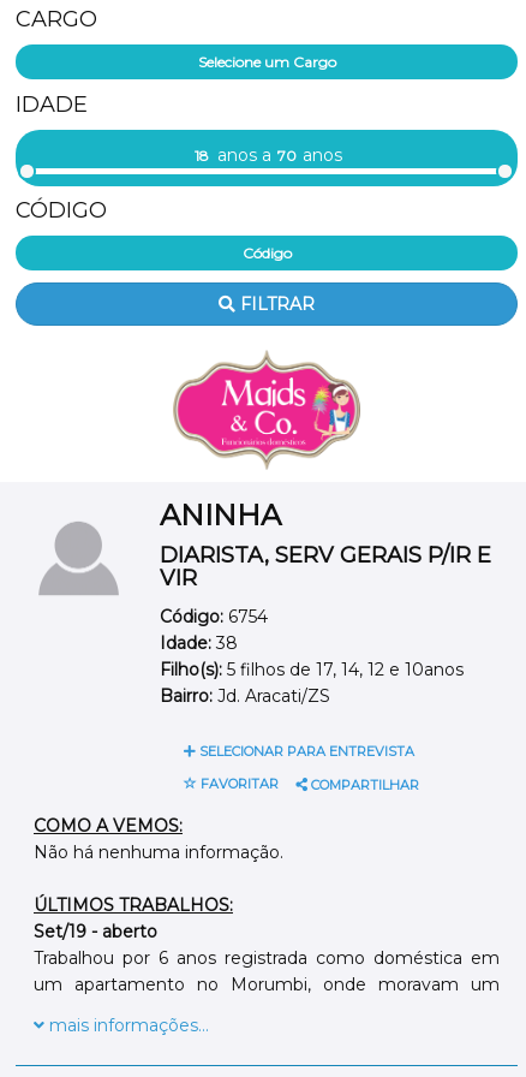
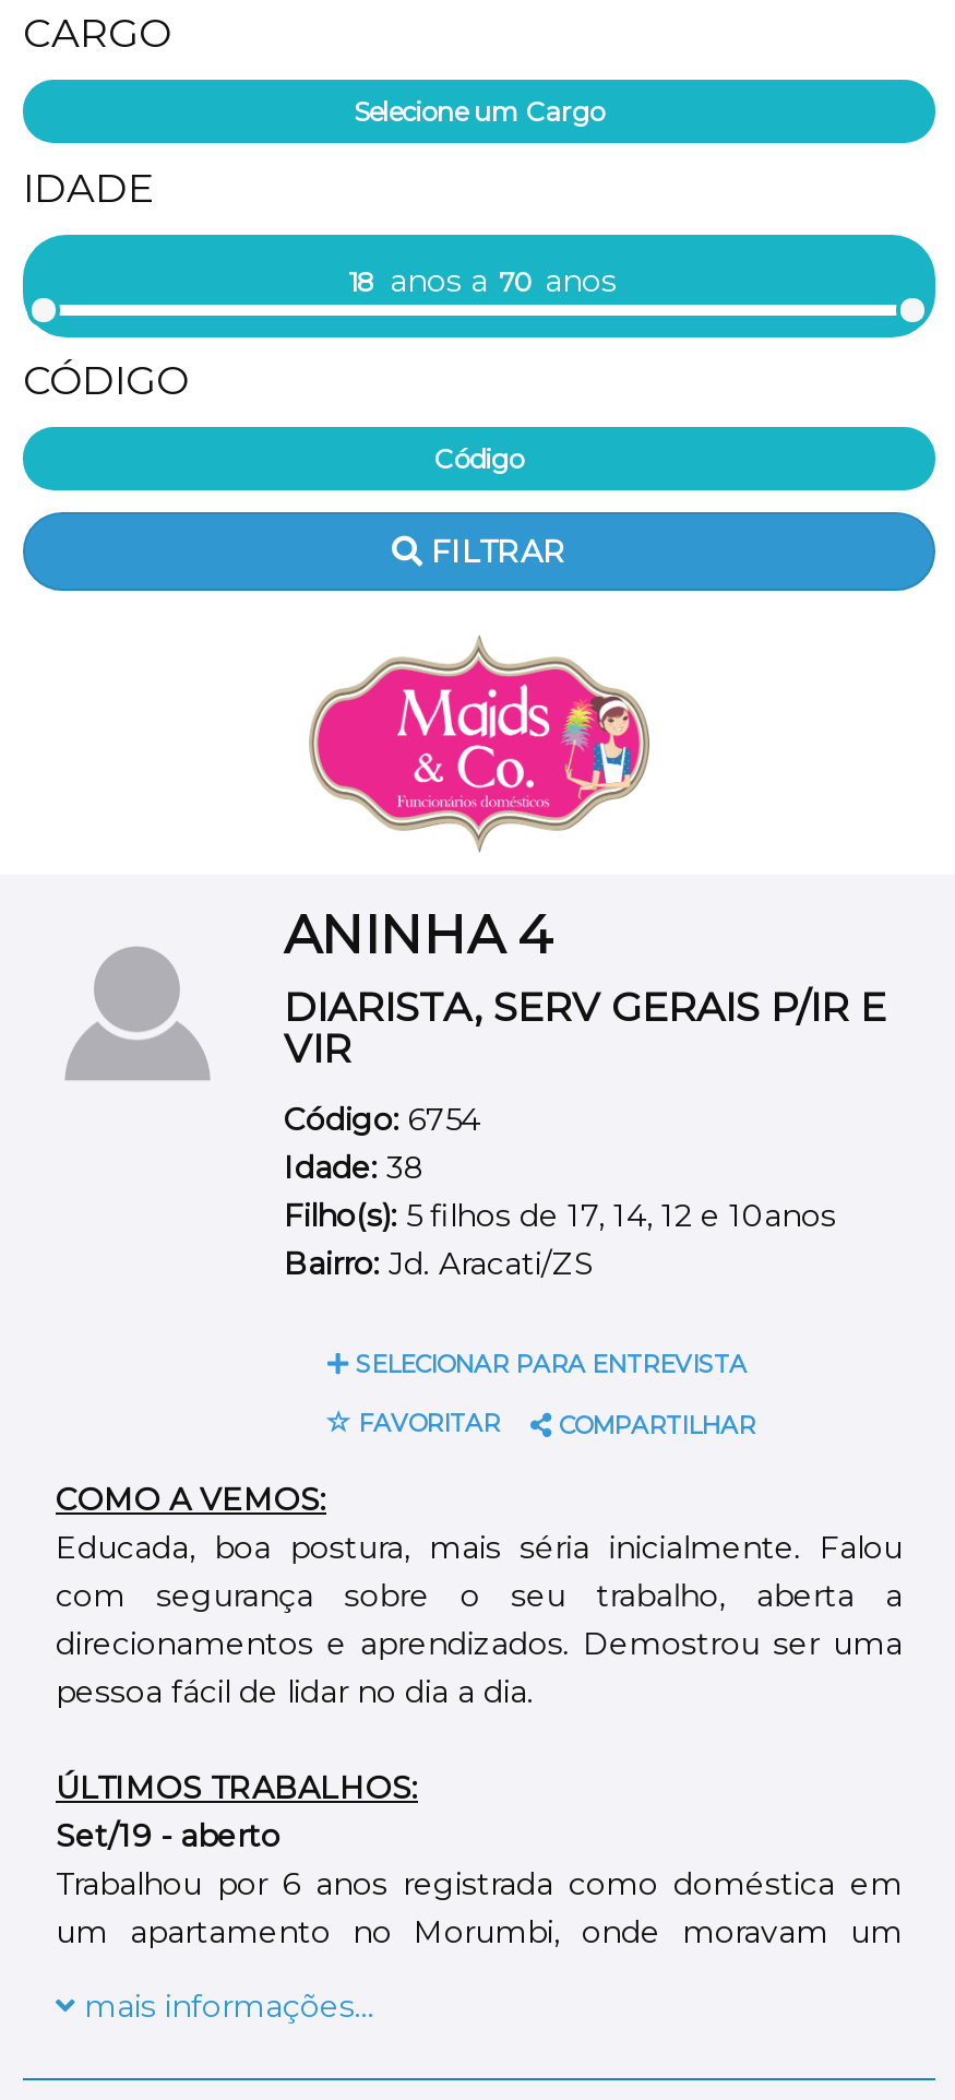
[159,498,280,532] ANINHA -> [284,903,552,966] ANINHA 4
[34,841,283,863] Não há nenhuma informação. -> [56,1528,903,1711] Educada, boa postura, mais séria inicialmente. Falou | com segurança sobre o seu trabalho, aberta a | direcionamentos e aprendizados. Demostrou ser uma | pessoa fácil de lidar no dia a dia.

